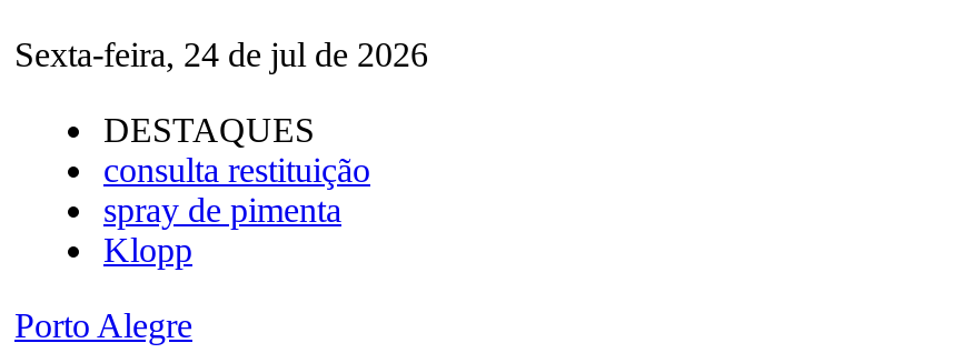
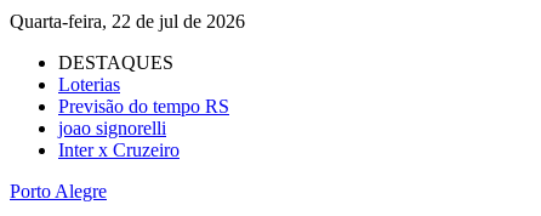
[14,36,428,73] Sexta-feira, 24 de jul de 2026 -> [10,11,245,32] Quarta-feira, 22 de jul de 2026
[103,151,370,269] consulta restituição | spray de pimenta | Klopp -> [58,74,229,160] Loterias | Previsão do tempo RS | joao signorelli | Inter x Cruzeiro

